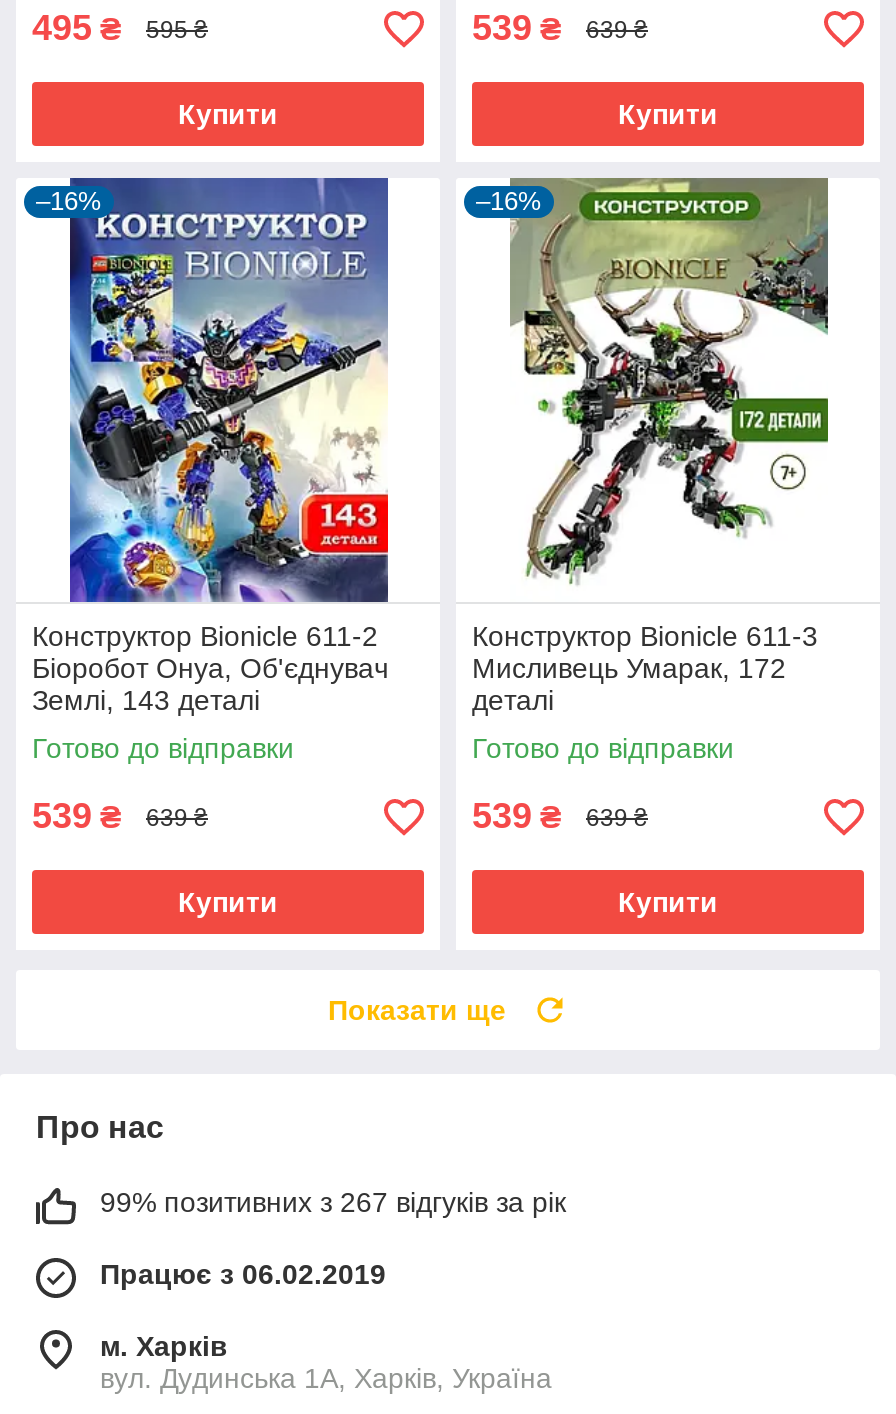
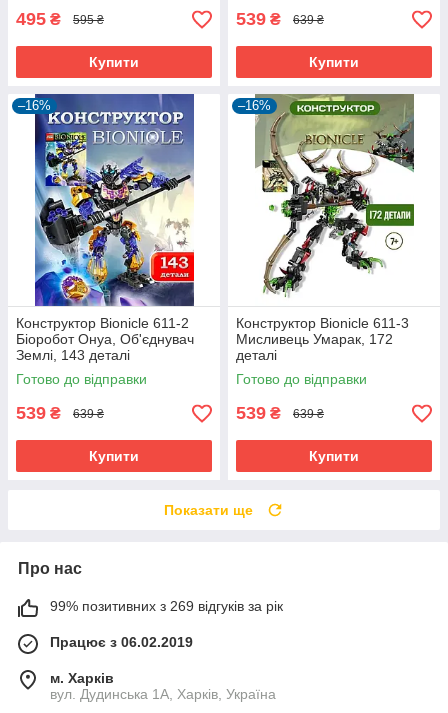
[100,1186,566,1218] 99% позитивних з 267 відгуків за рік -> [50,598,283,614] 99% позитивних з 269 відгуків за рік

